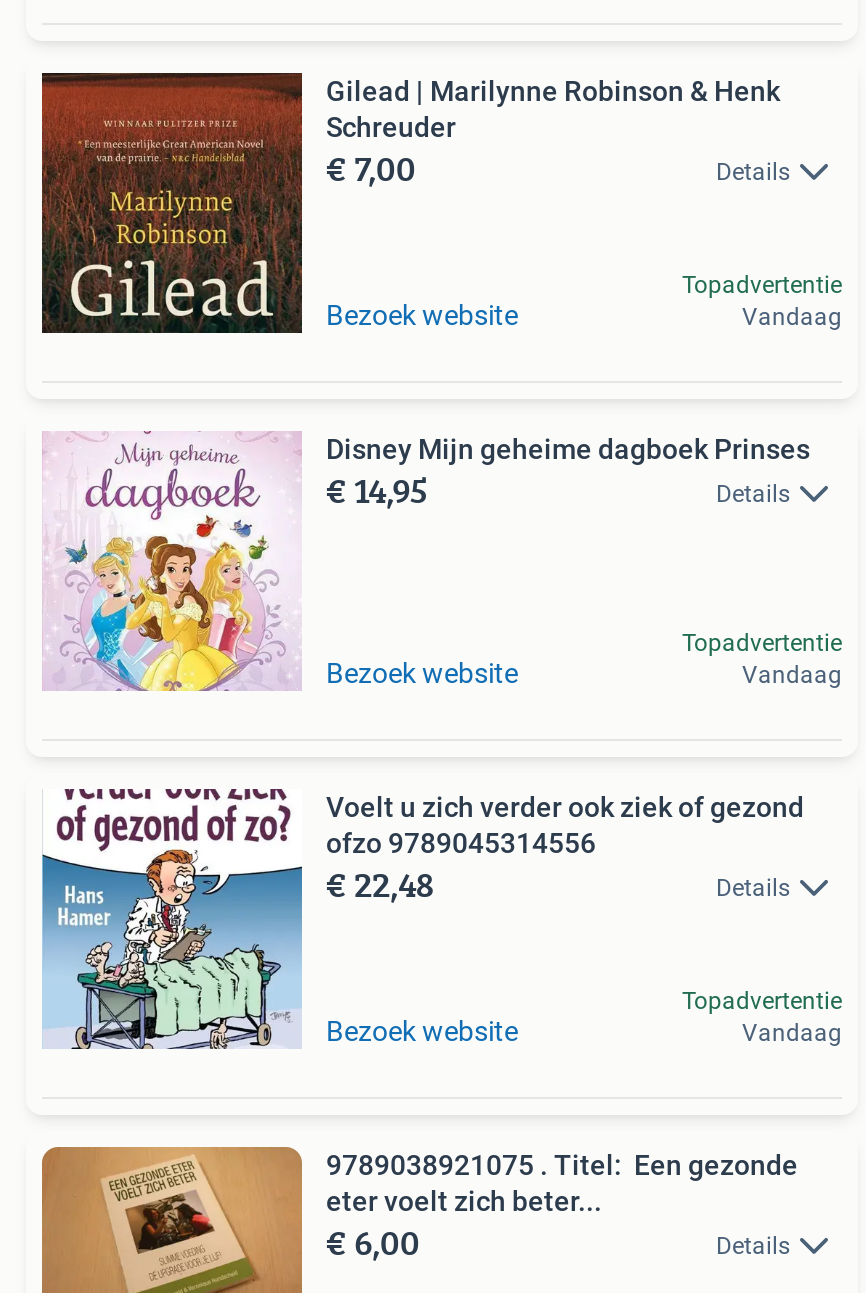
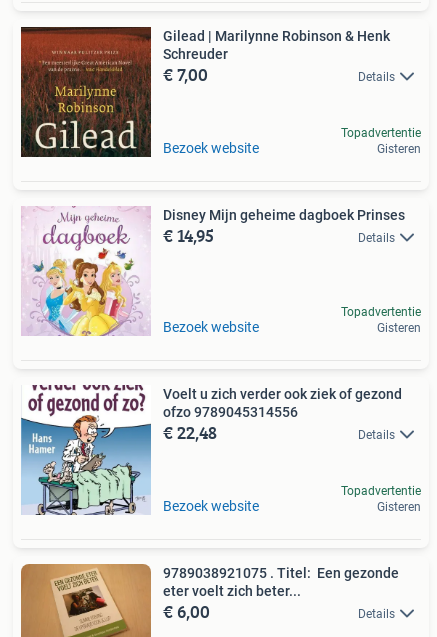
[742,303,842,331] Vandaag -> [377,142,421,156] Gisteren
[742,661,842,689] Vandaag -> [377,321,421,335] Gisteren
[742,1019,842,1047] Vandaag -> [377,500,421,514] Gisteren

